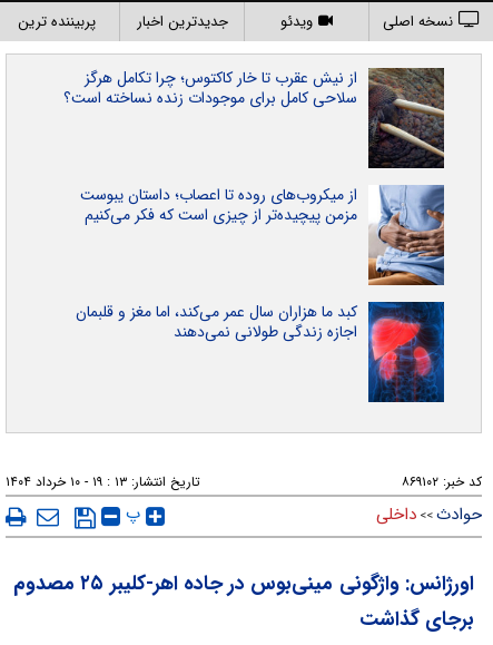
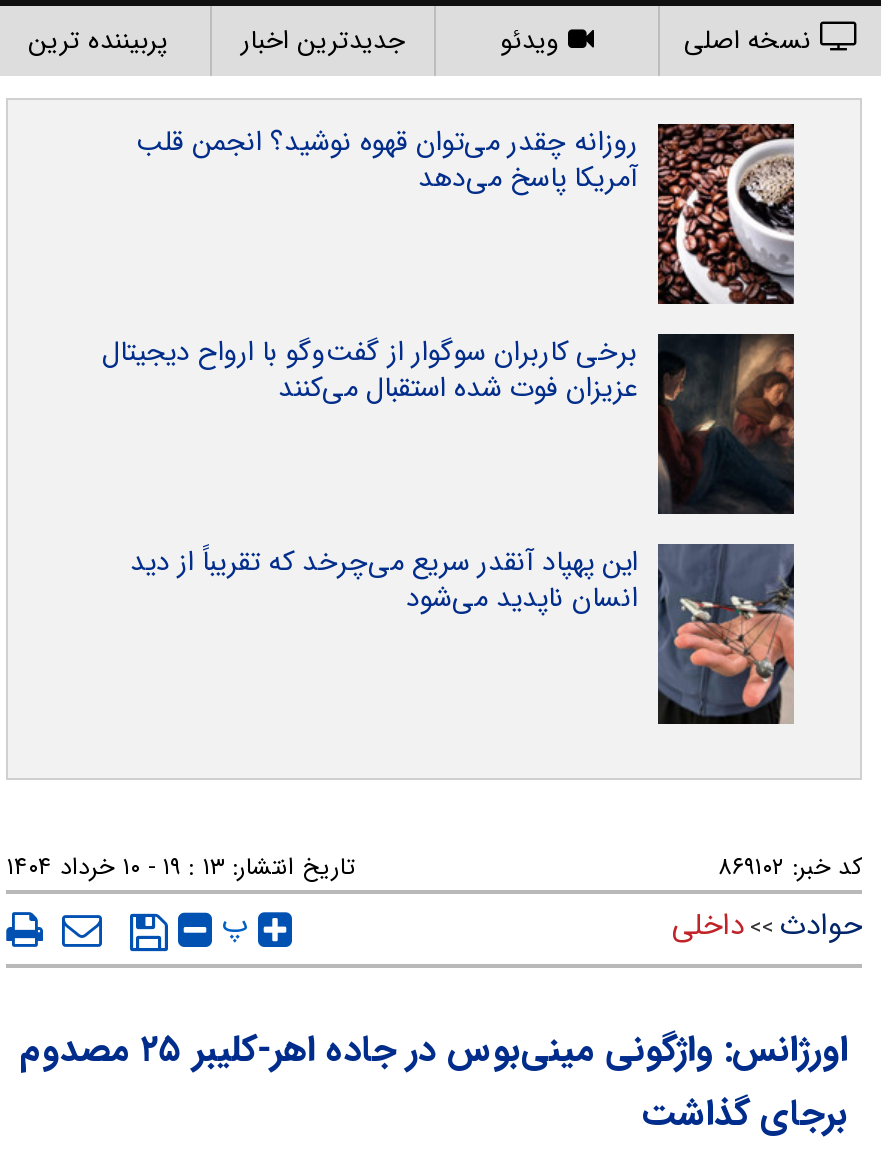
[63,66,444,169] [image] | از نیش عقرب تا خار کاکتوس؛ چرا تکامل هرگز | سلاحی کامل برای موجودات زنده نساخته است؟ -> [136,120,794,304] [image] | روزانه چقدر می‌توان قهوه نوشید؟ انجمن قلب | آمریکا پاسخ می‌دهد
[80,183,445,286] [image] | از میکروب‌های روده تا اعصاب؛ داستان یبوست | مزمن پیچیده‌تر از چیزی است که فکر می‌کنیم -> [102,330,796,516] [image] | برخی کاربران سوگوار از گفت‌وگو با ارواح دیجیتال | عزیزان فوت شده استقبال می‌کنند
[76,300,445,403] [image] | کبد ما هزاران سال عمر می‌کند، اما مغز و قلبمان | اجازه زندگی طولانی نمی‌دهند -> [130,540,796,724] [image] | این پهپاد آنقدر سریع می‌چرخد که تقریباً از دید | انسان ناپدید می‌شود

